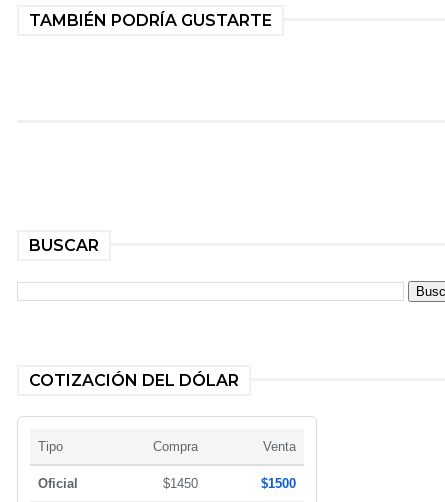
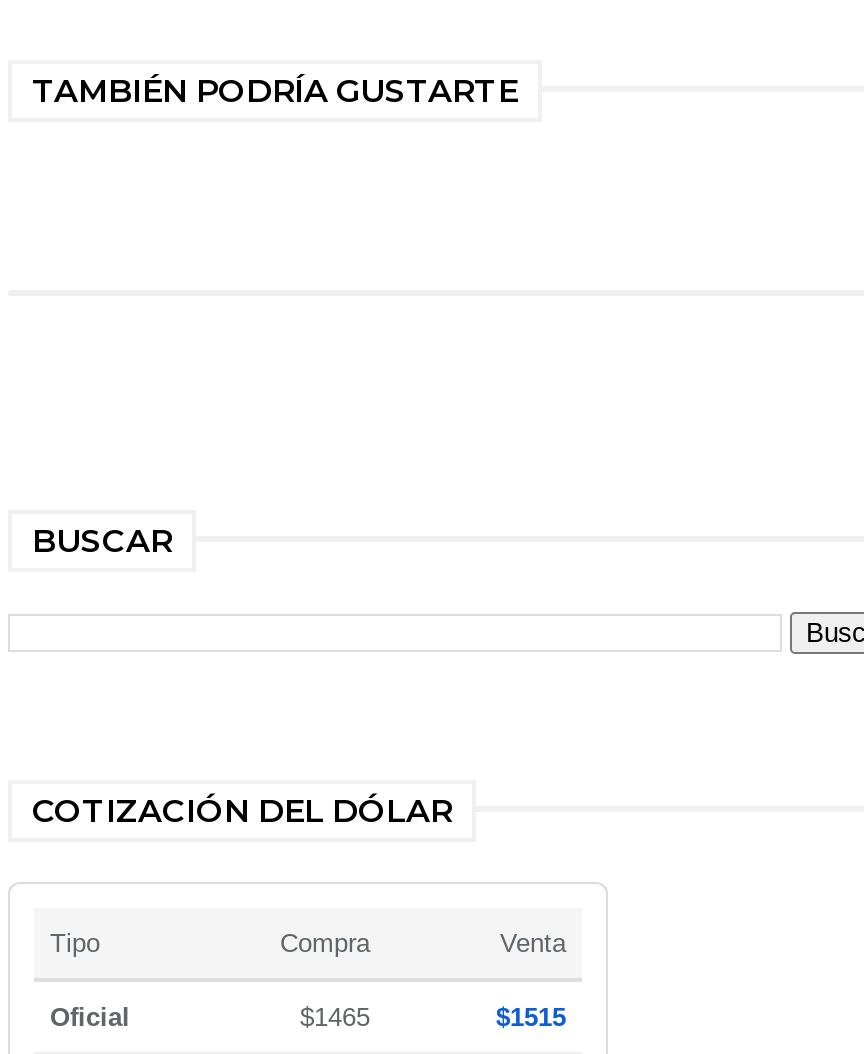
[163,476,198,491] $1450 -> [300,1002,370,1032] $1465
[261,476,296,491] $1500 -> [496,1002,566,1032] $1515

